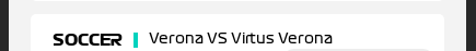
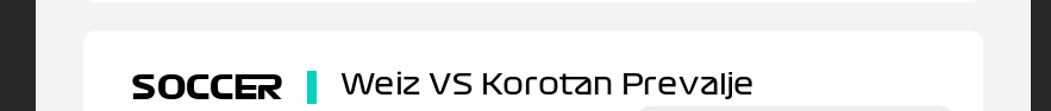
[149,33,333,46] Verona VS Virtus Verona -> [340,71,755,99] Weiz VS Korotan Prevalje

